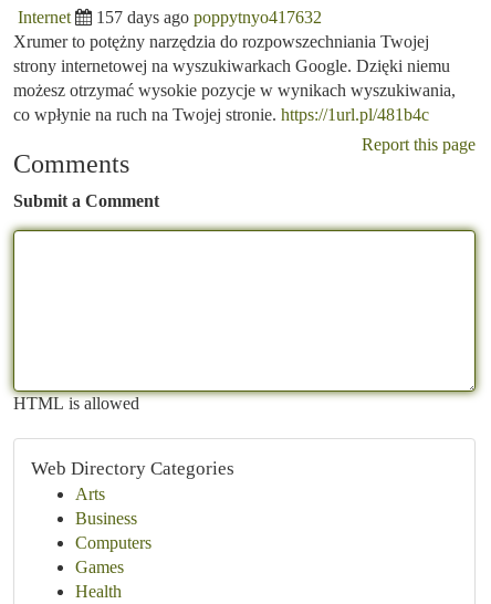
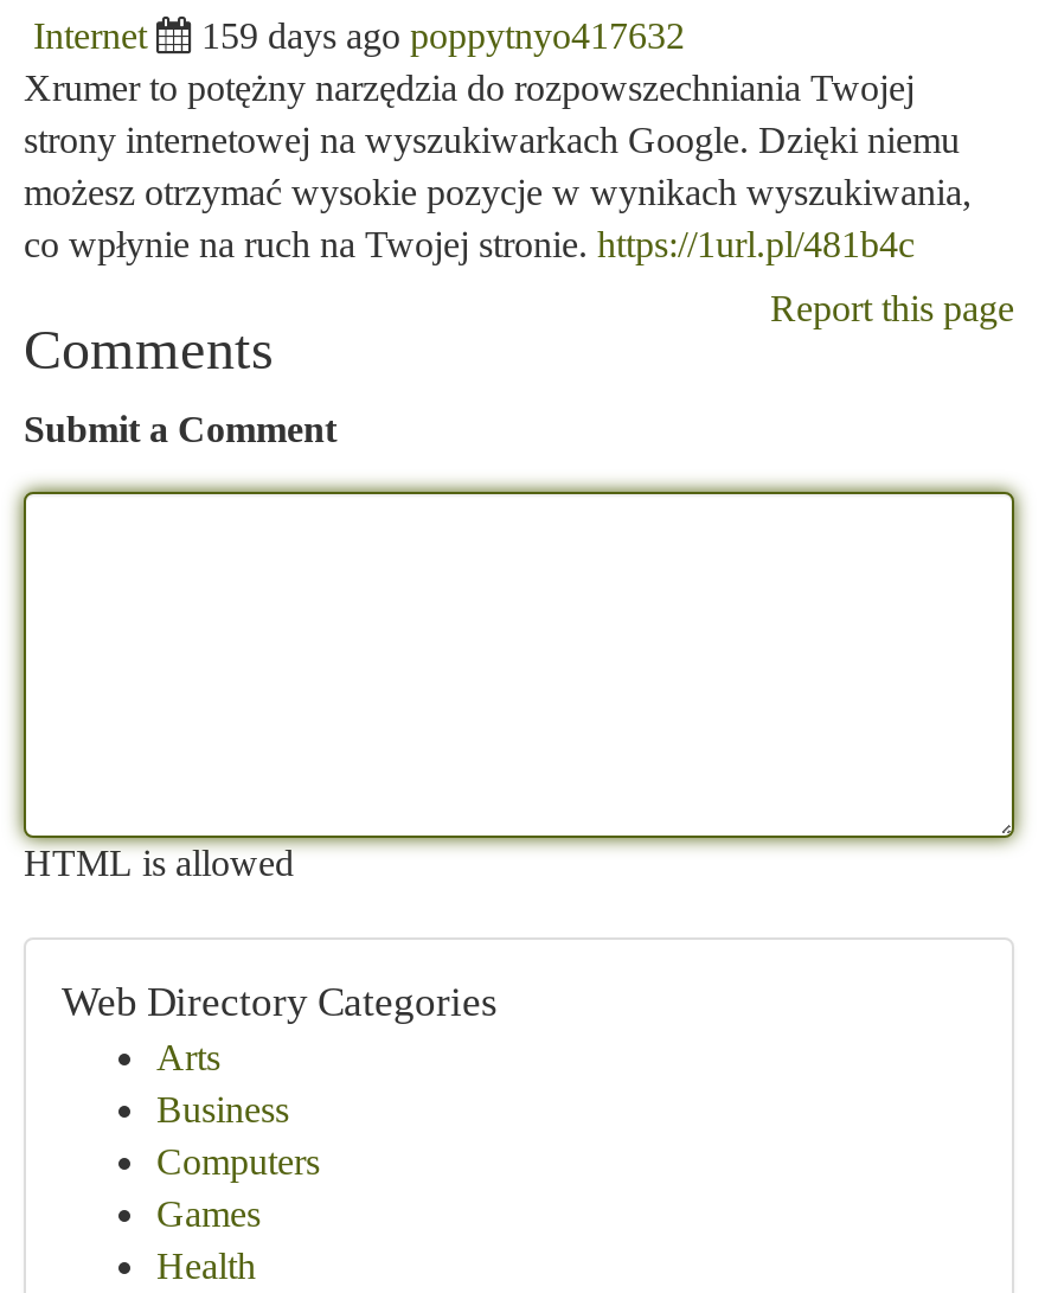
[96,8,322,27] 157 days ago poppytnyo417632 -> [201,15,685,56] 159 days ago poppytnyo417632

